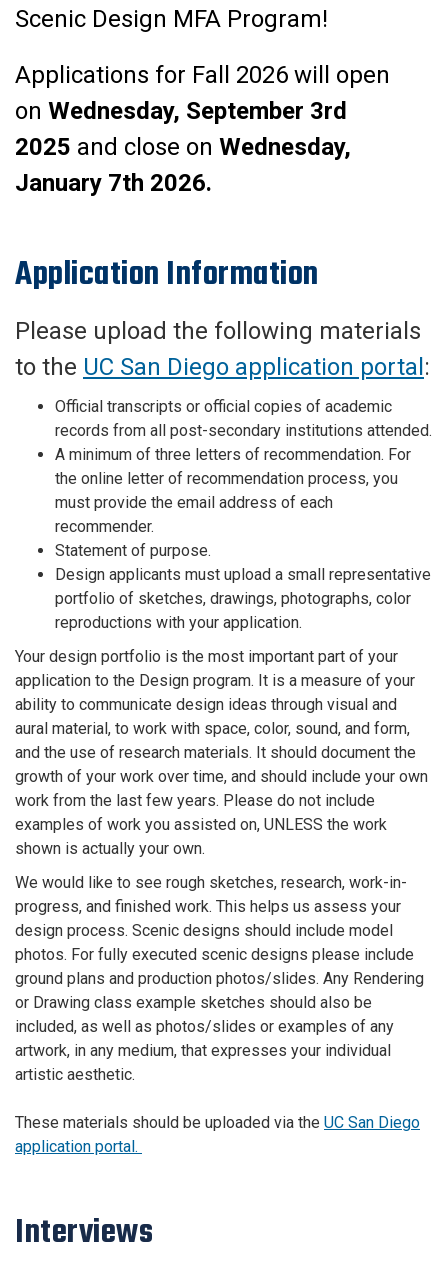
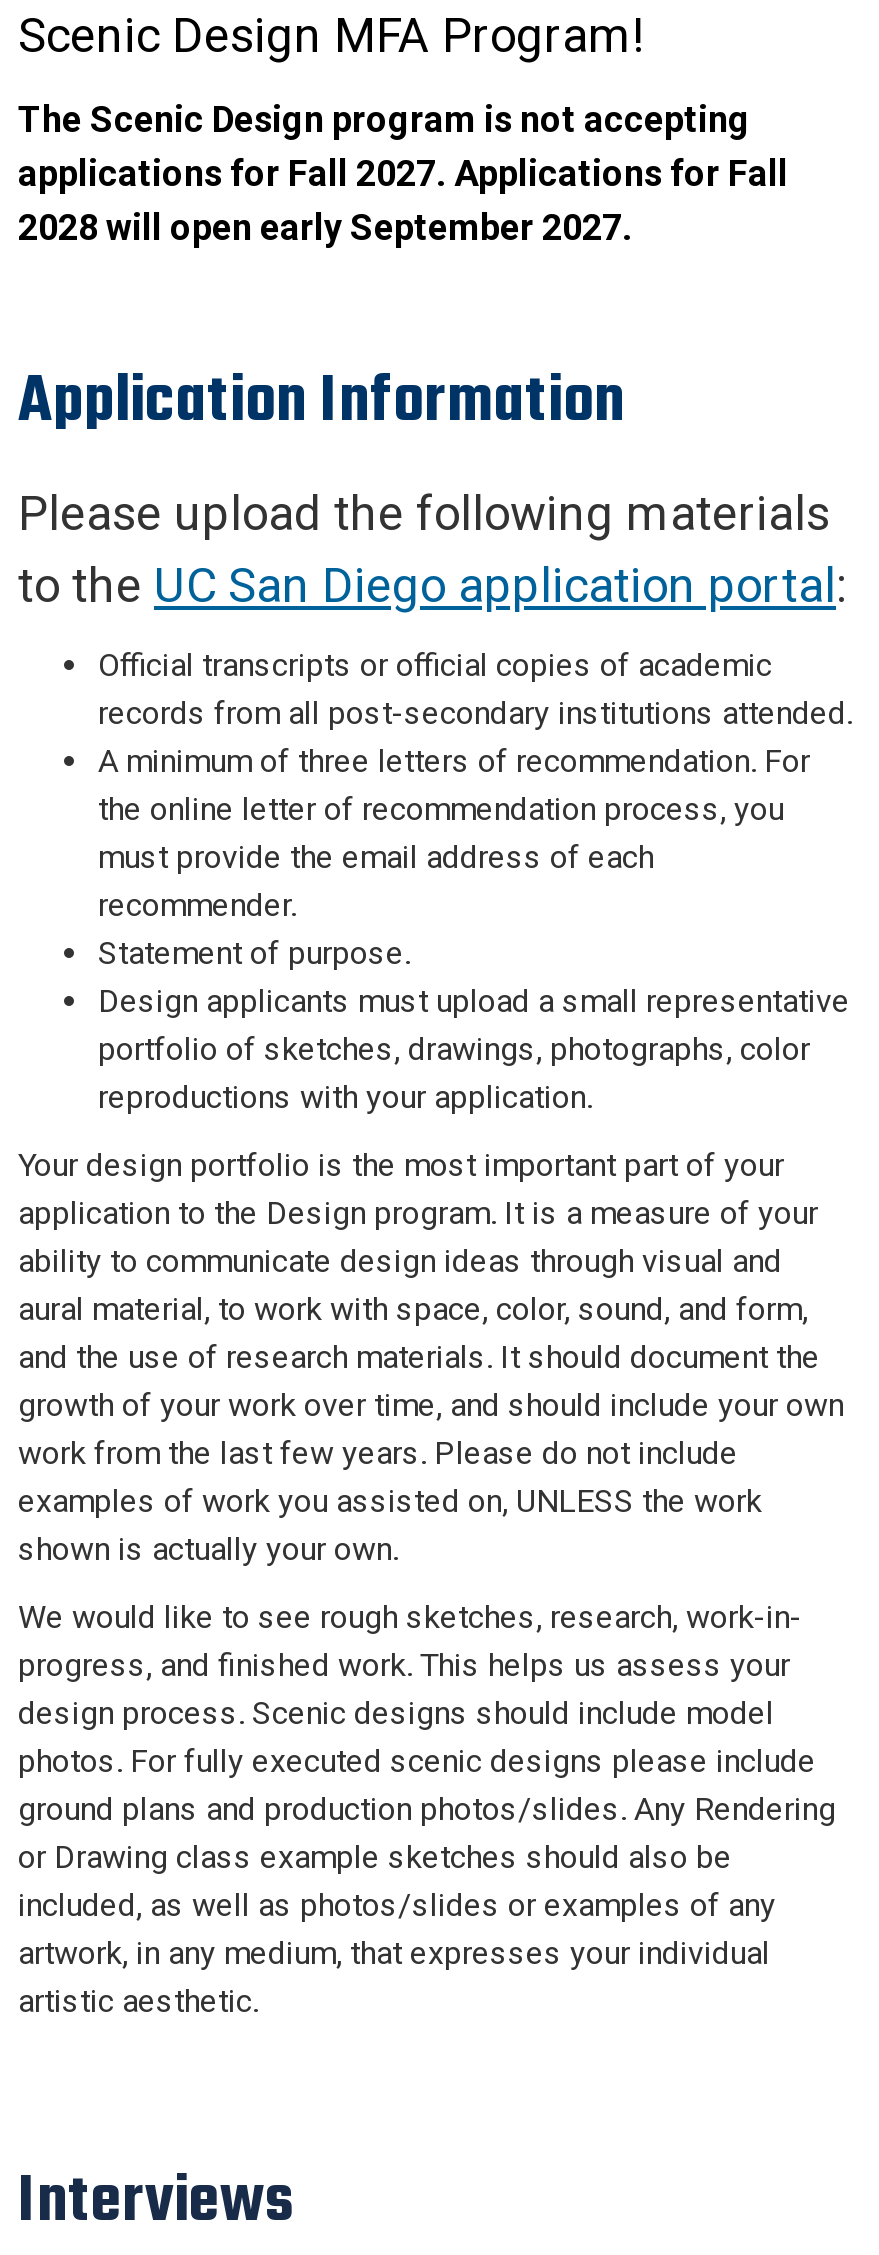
[15,61,390,197] Applications for Fall 2026 will open | on Wednesday, September 3rd | 2025 and close on Wednesday, | January 7th 2026. -> [18,99,788,249] The Scenic Design program is not accepting | applications for Fall 2027. Applications for Fall | 2028 will open early September 2027.
[15,1113,420,1156] These materials should be uploaded via the UC San Diego | application portal. -> none

